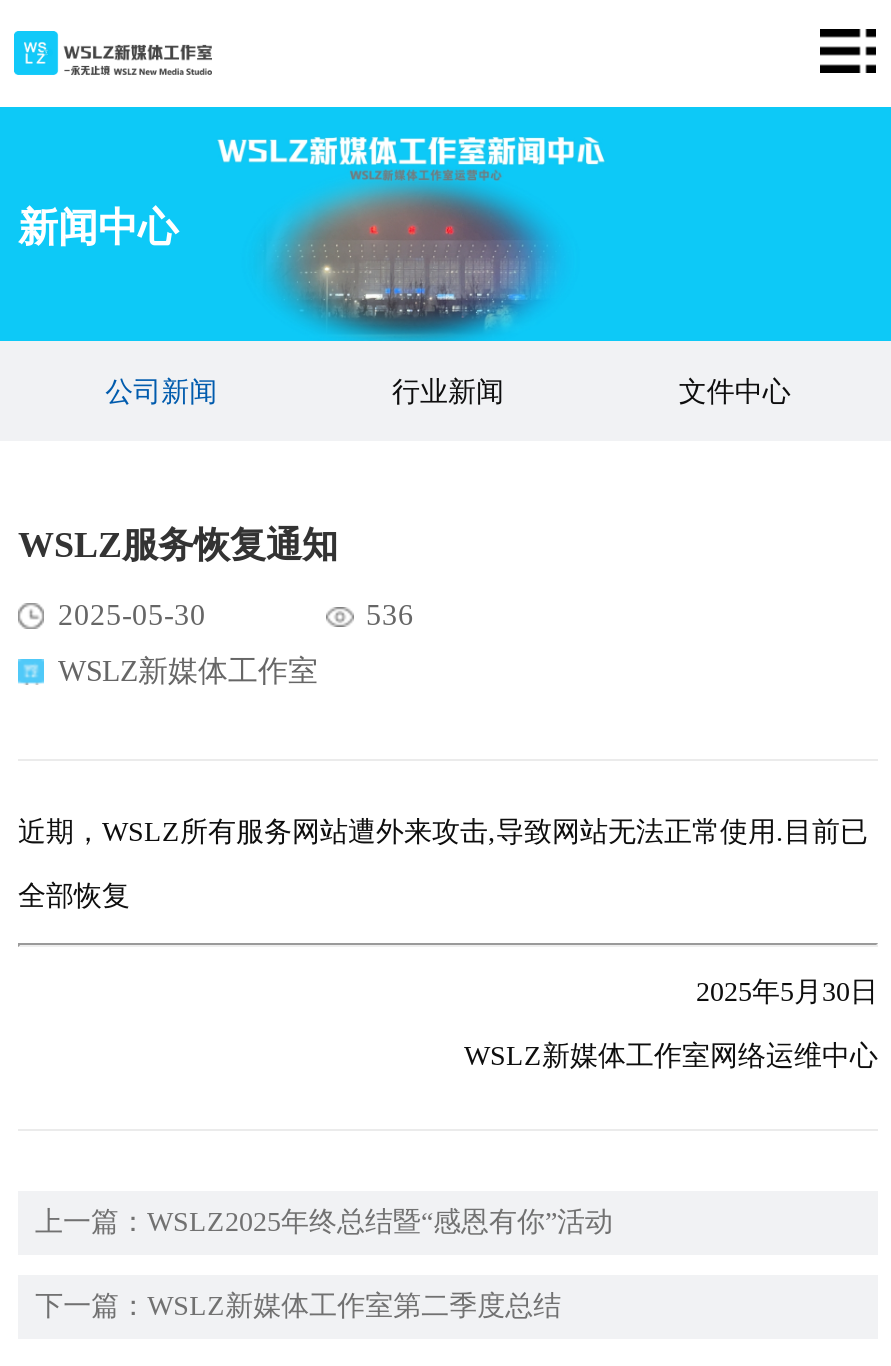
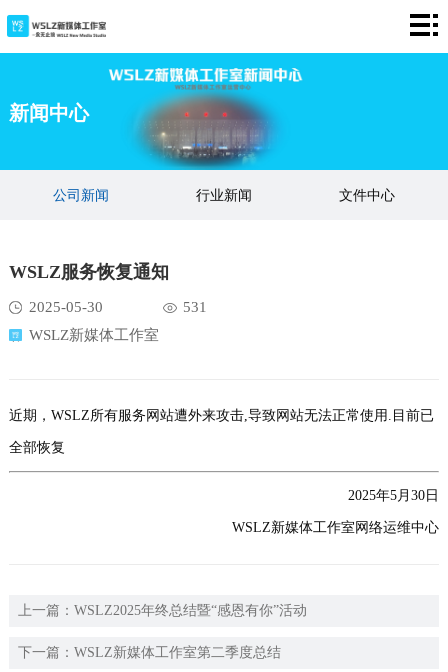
[366,598,414,630] 536 -> [183,299,207,315] 531

